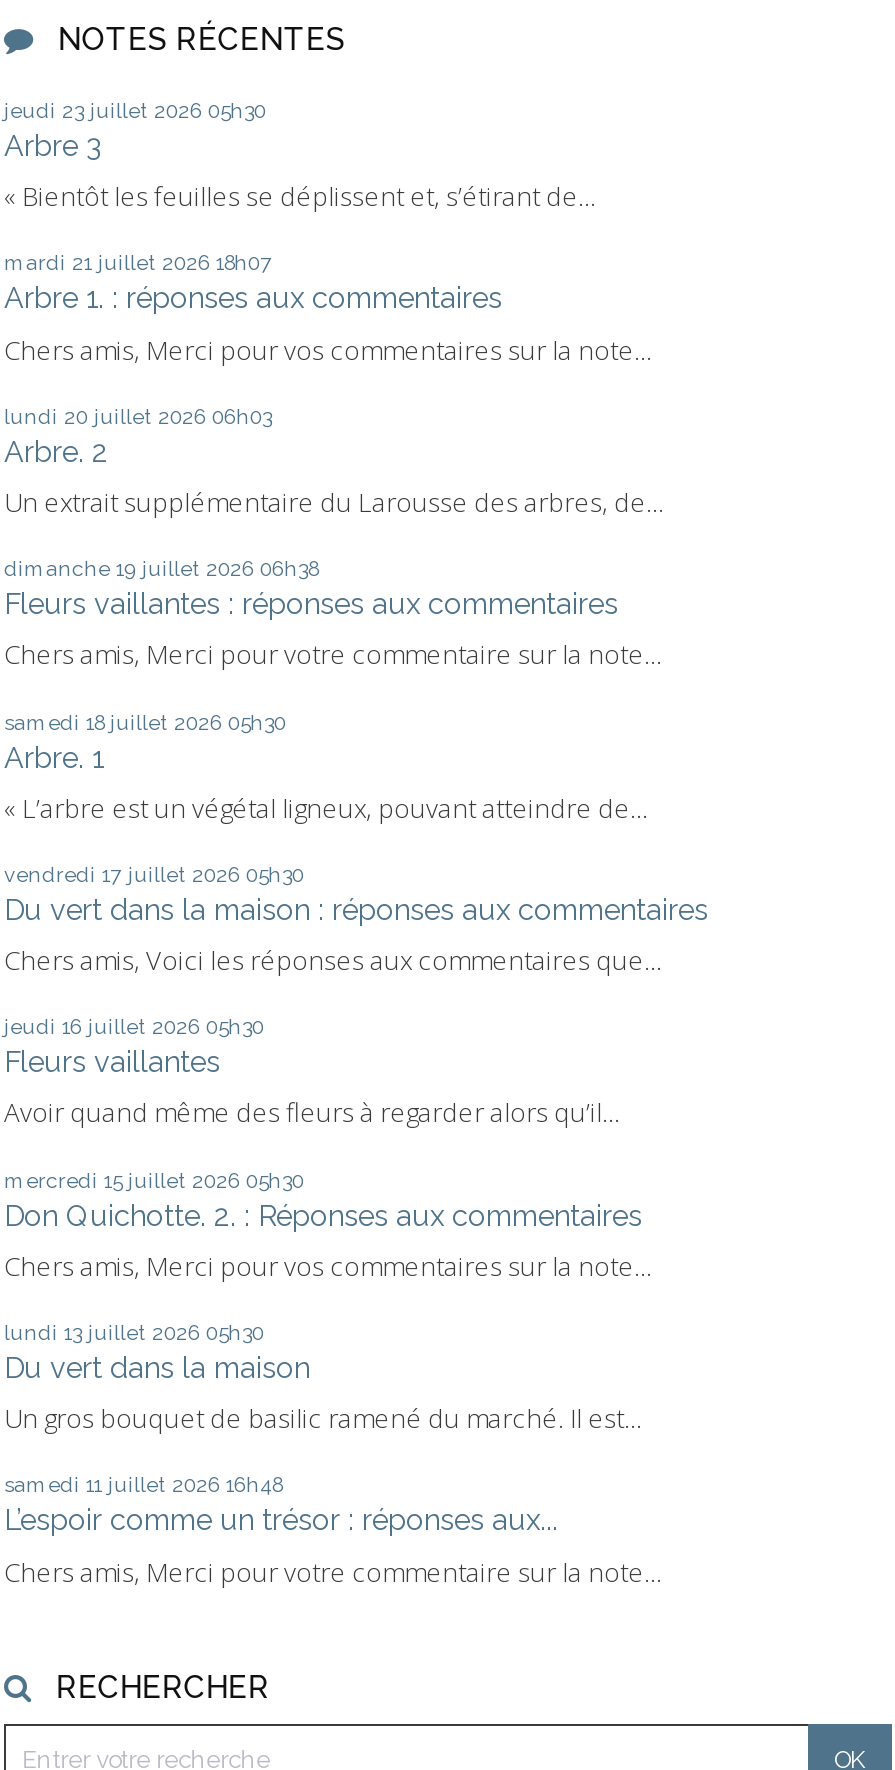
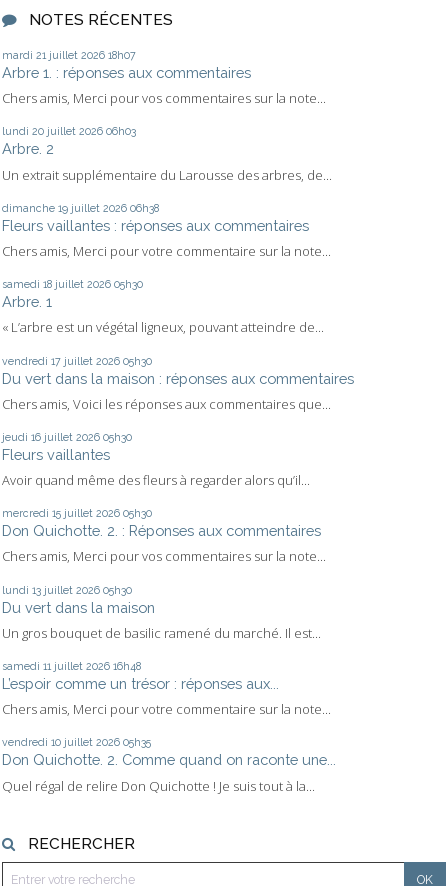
[4,98,596,214] jeudi 23 juillet 2026 05h30 | Arbre 3 | « Bientôt les feuilles se déplissent et, s’étirant de... -> none
moved [4,251,708,1589] -> [2,49,354,718]: mardi 21 juillet 2026 18h07 | Arbre 1. : réponses aux commentaires | Chers amis, Merci pour vos commentaires sur la note... | ... | L’espoir comme un trésor : réponses aux... | Chers amis, Merci pour votre commentaire sur la note...
none -> [2,736,336,794] vendredi 10 juillet 2026 05h35 | Don Quichotte. 2. Comme quand on raconte une... | Quel régal de relire Don Quichotte ! Je suis tout à la...

